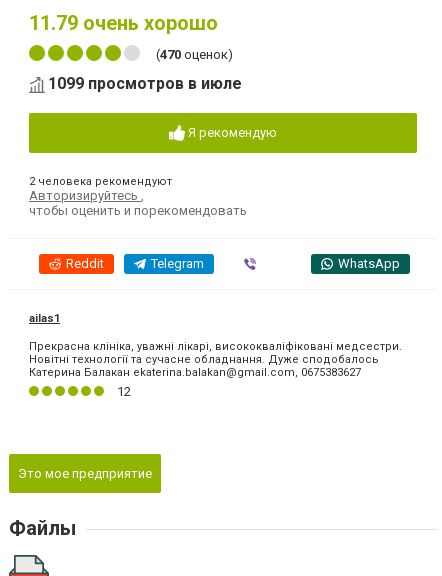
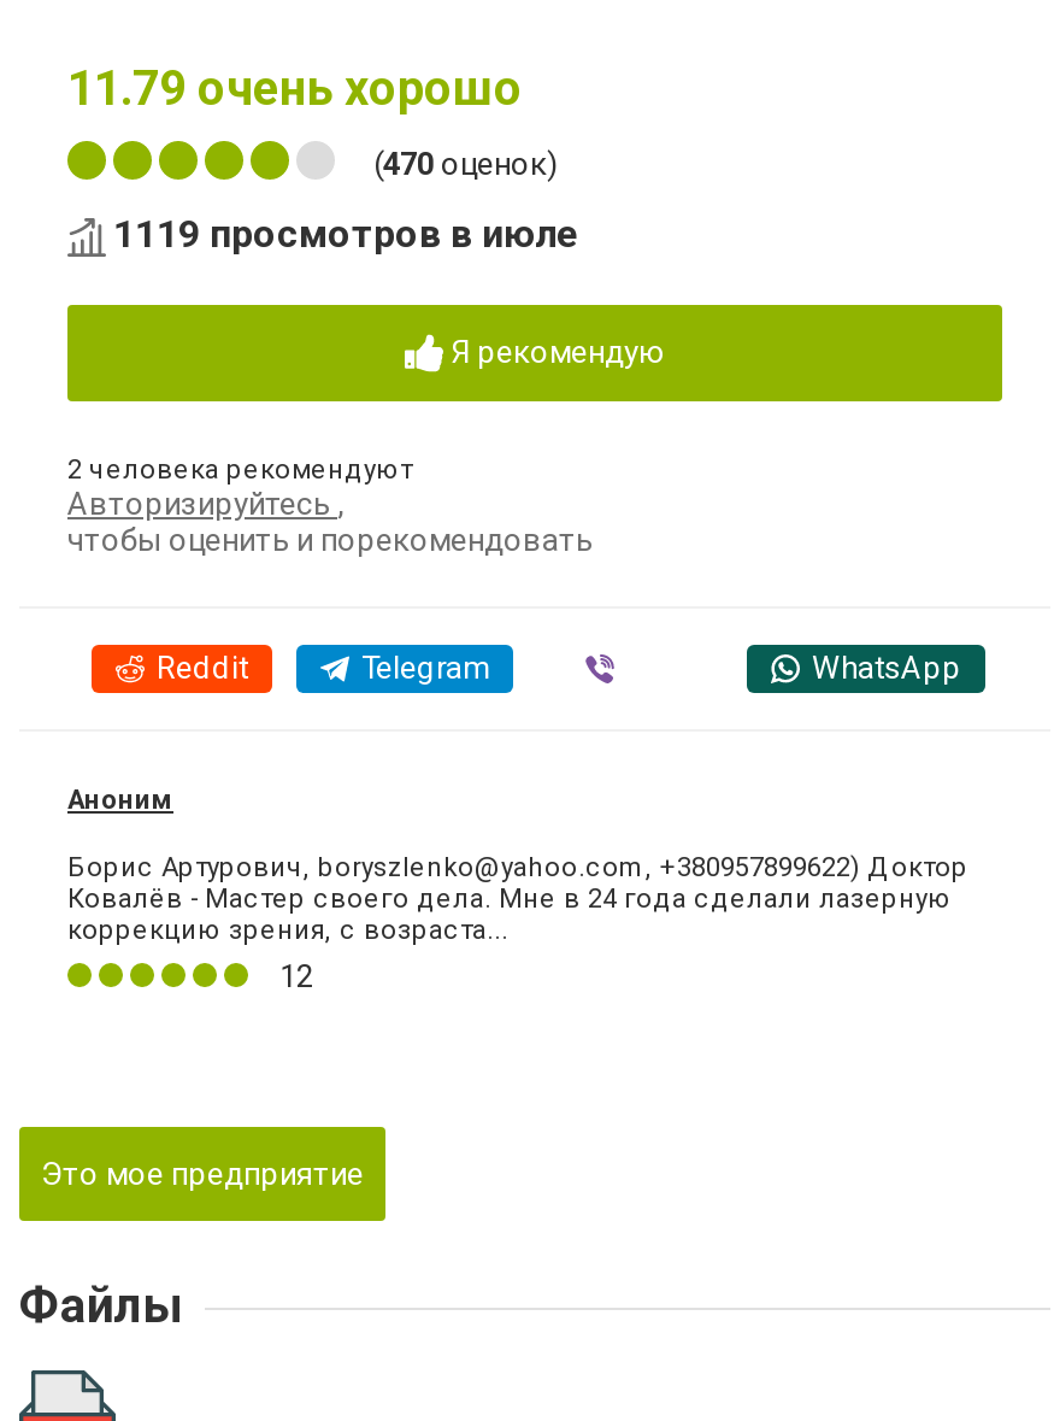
[48,74,242,93] 1099 просмотров в июле -> [113,210,581,256] 1119 просмотров в июле
[29,312,60,325] ailas1 -> [67,785,173,816] Аноним
[29,340,402,379] Прекрасна клініка, уважні лікарі, висококваліфіковані медсестри. | Новітні технології та сучасне обладнання. Дуже сподобалось | Катерина Балакан ekaterina.balakan@gmail.com, 0675383627 -> [67,852,968,946] Борис Артурович, boryszlenko@yahoo.com, +380957899622) Доктор | Ковалёв - Мастер своего дела. Мне в 24 года сделали лазерную | коррекцию зрения, с возраста...

